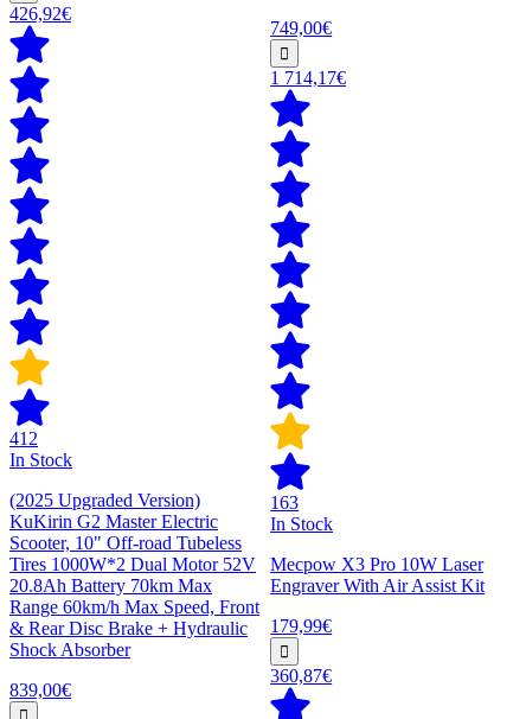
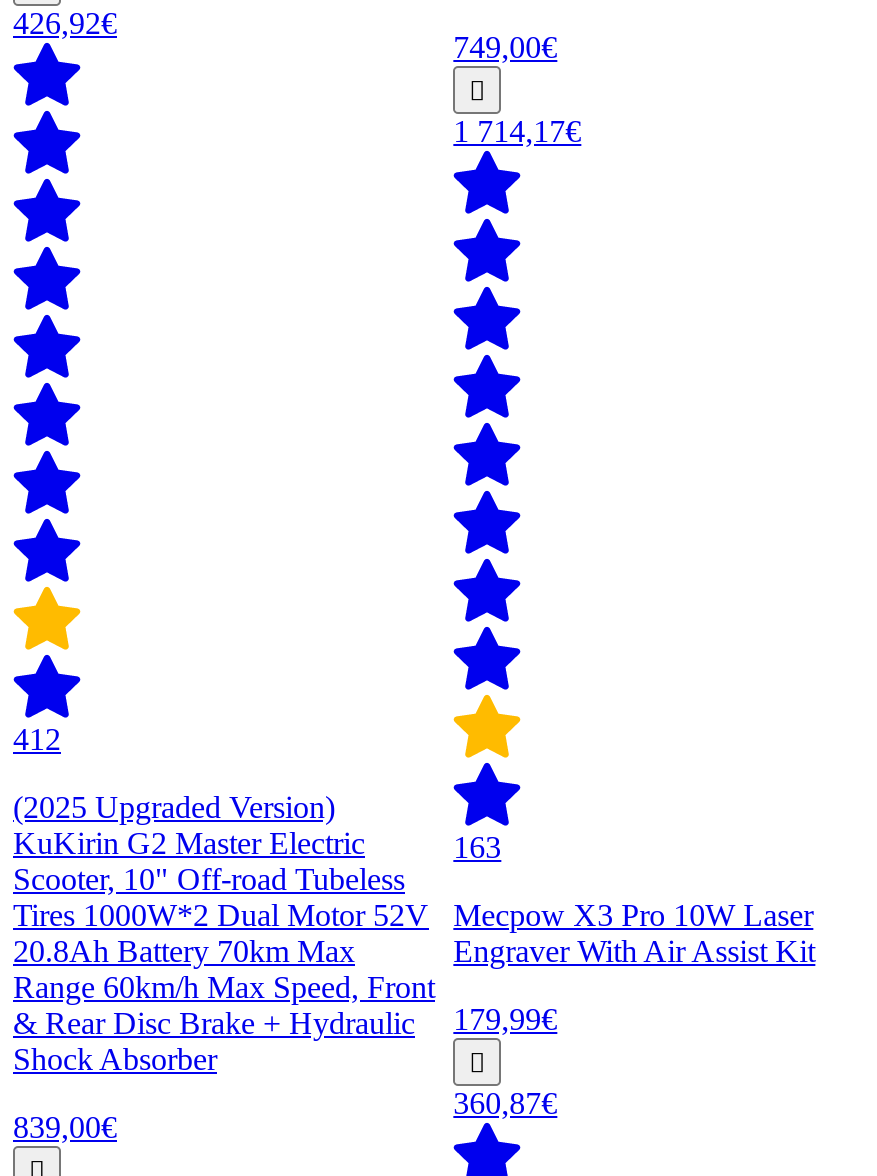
[9,450,72,470] In Stock -> none
[270,514,333,534] In Stock -> none

